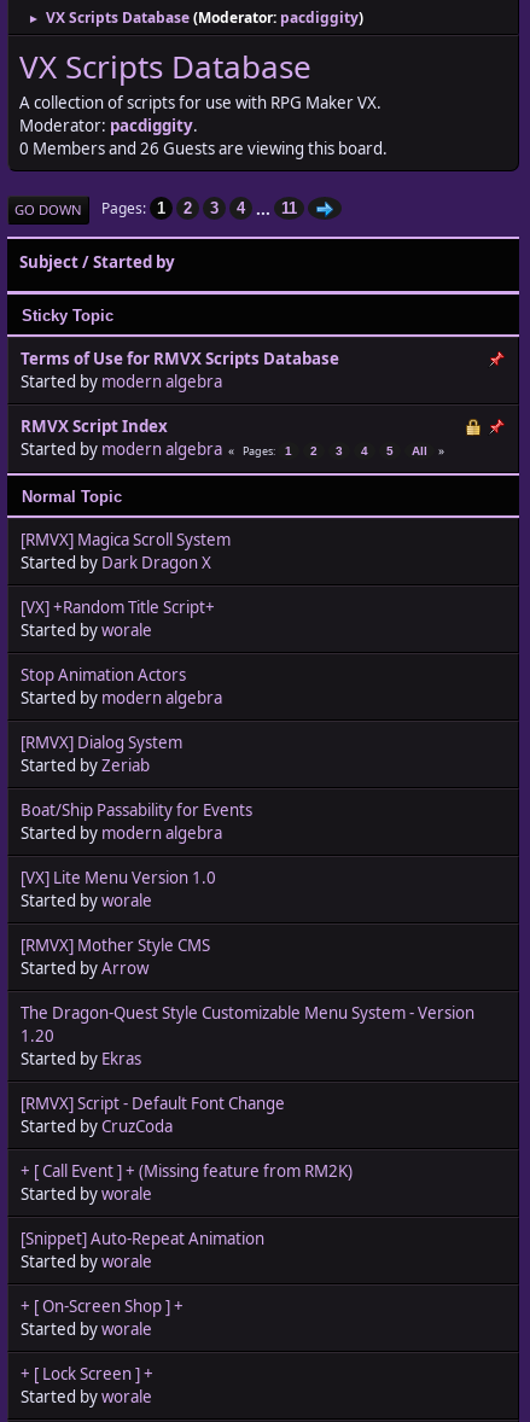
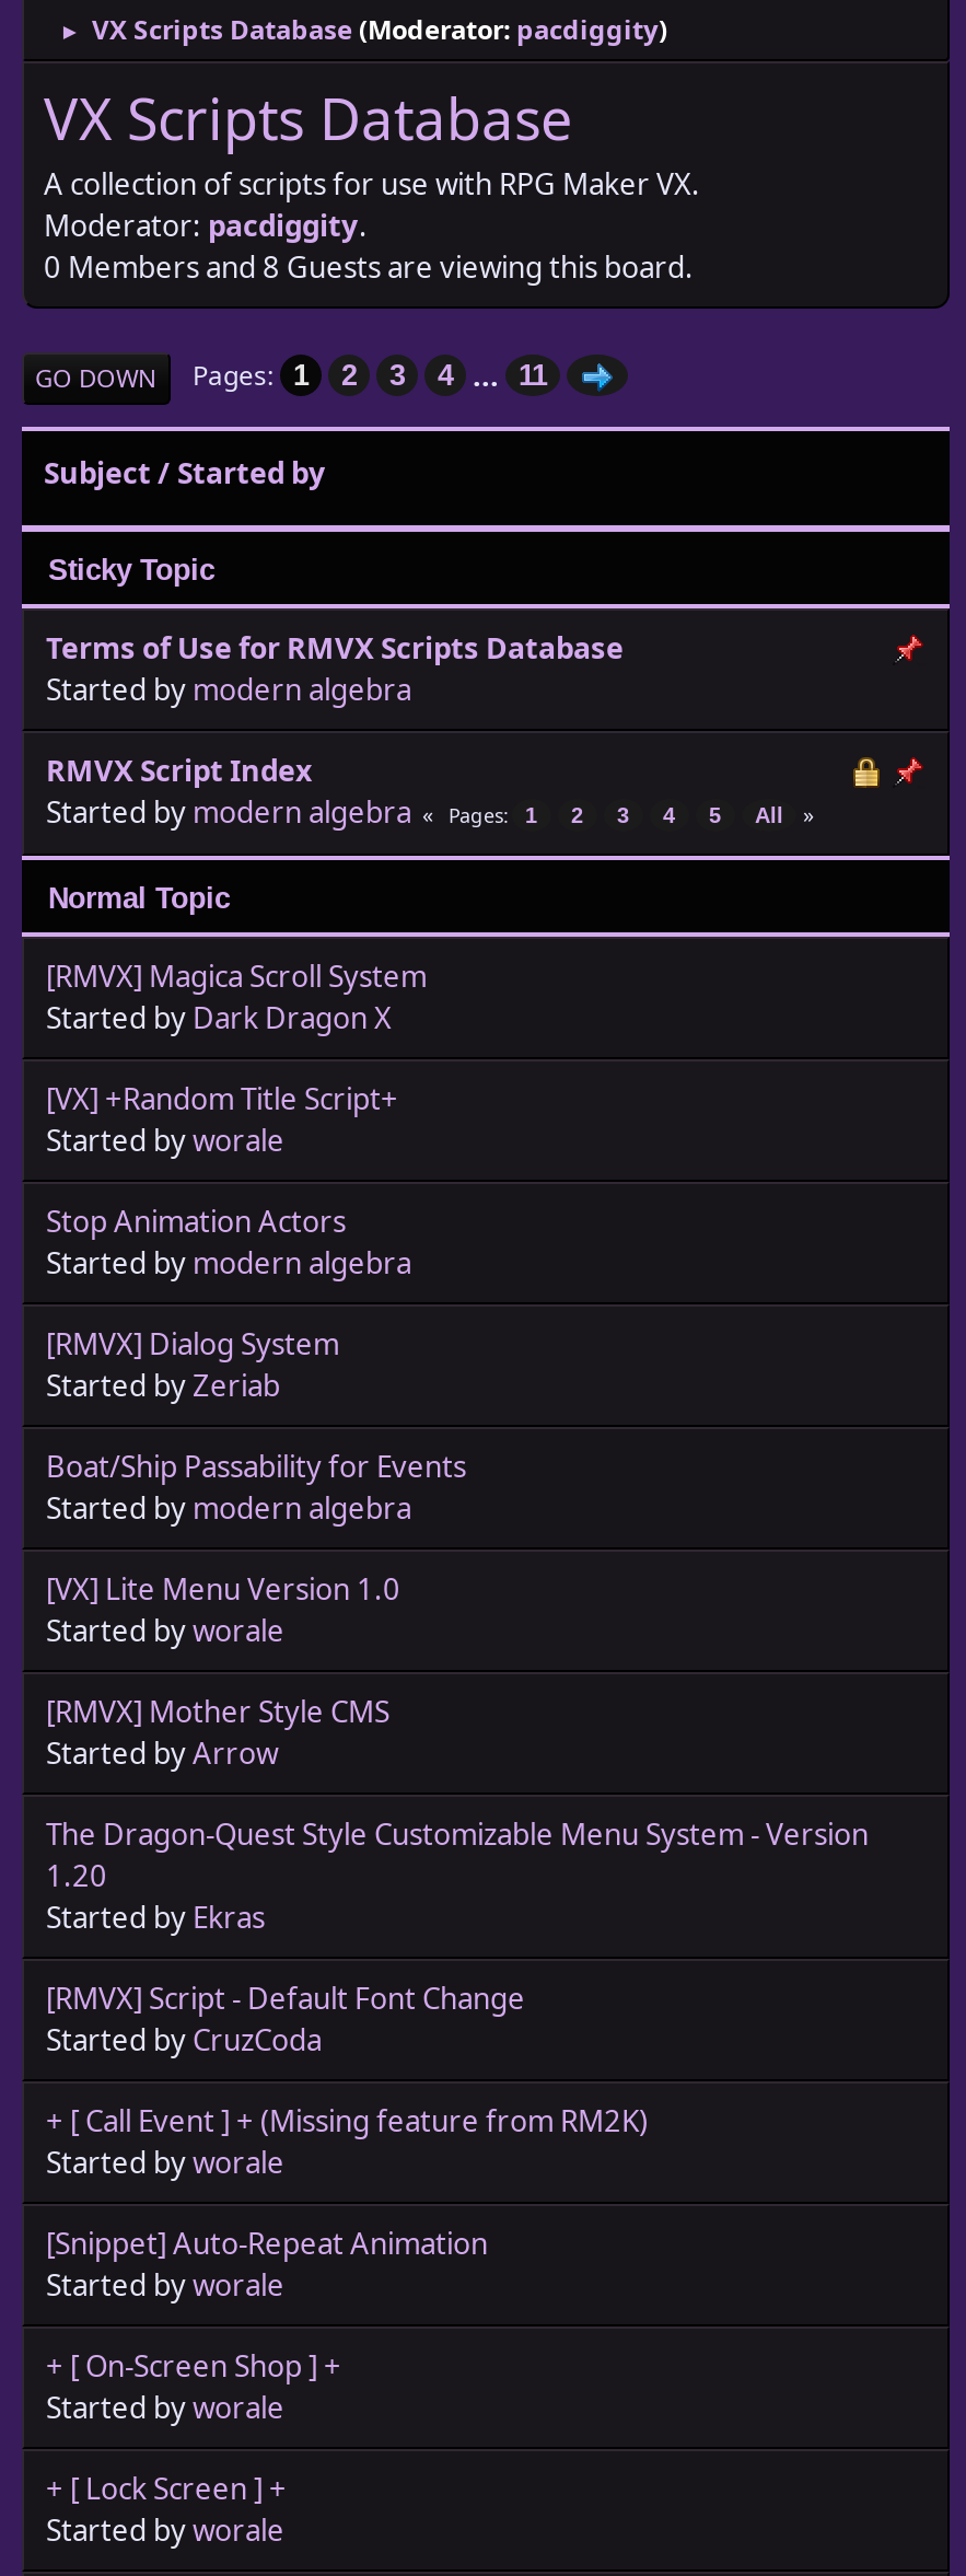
[19,137,388,159] 0 Members and 26 Guests are viewing this board. -> [44,246,694,286] 0 Members and 8 Guests are viewing this board.

